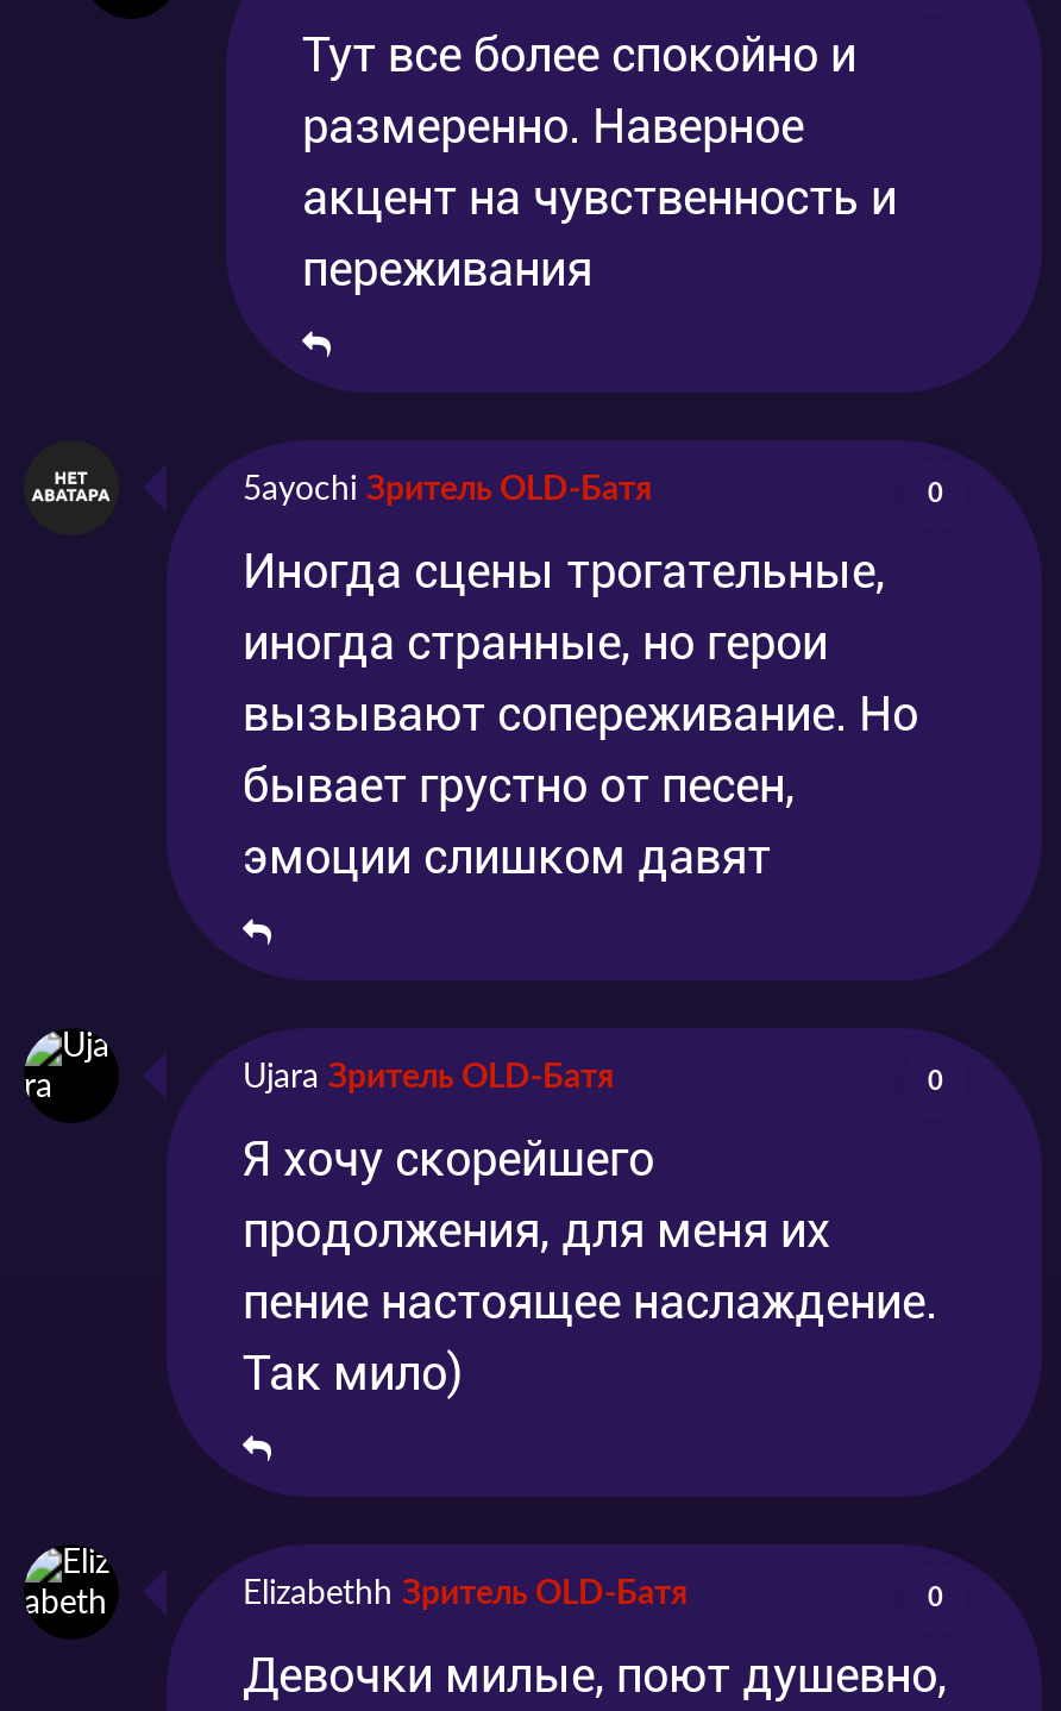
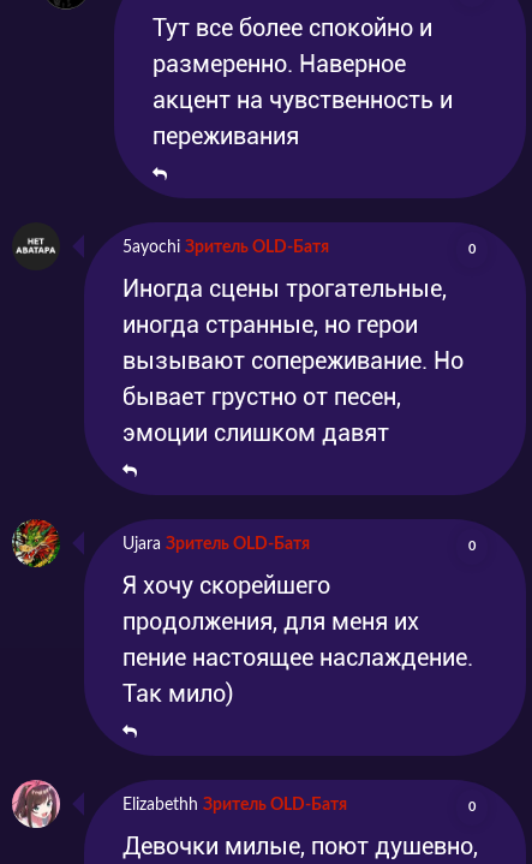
[24,1028,119,1123] [image] -> [11,519,60,568] [image]
[24,1544,121,1642] [image] -> [11,779,61,829] [image]

